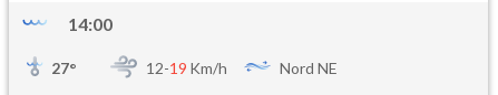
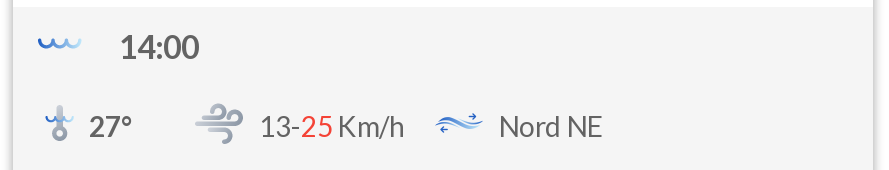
[146,59,227,77] 12-19 Km/h -> [259,109,405,143] 13-25 Km/h

